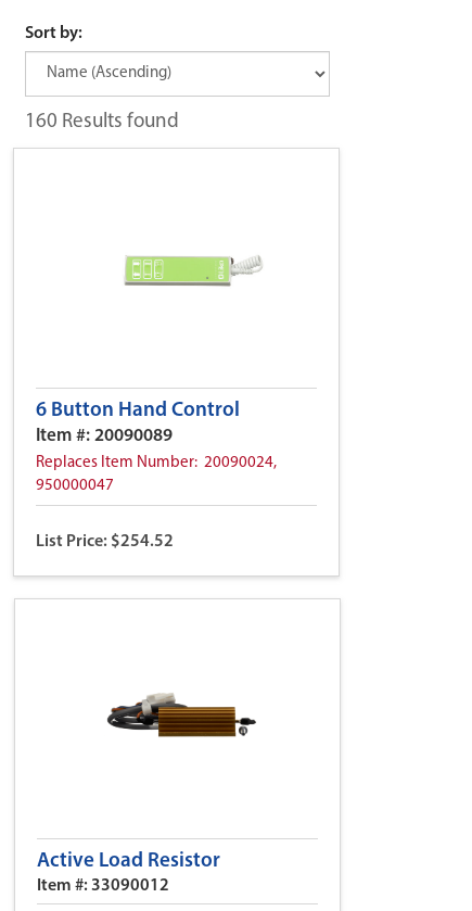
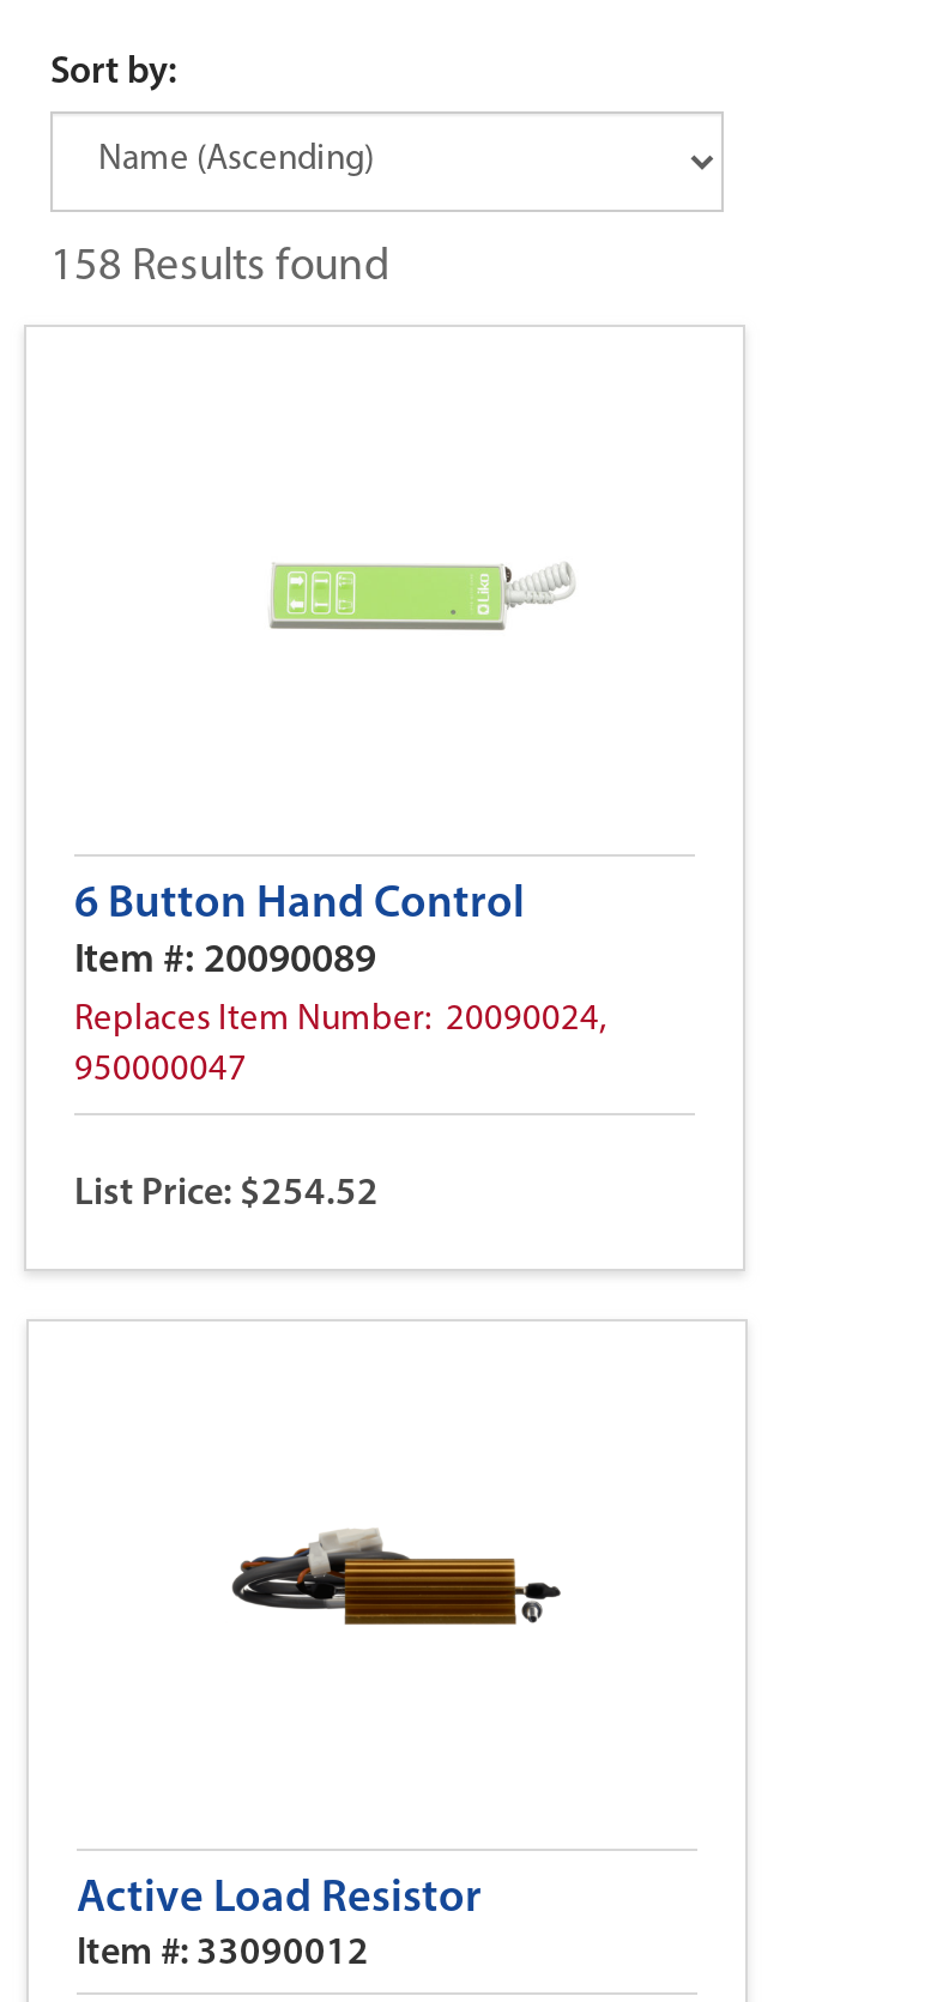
[25,112,179,132] 160 Results found -> [50,245,391,291] 158 Results found

